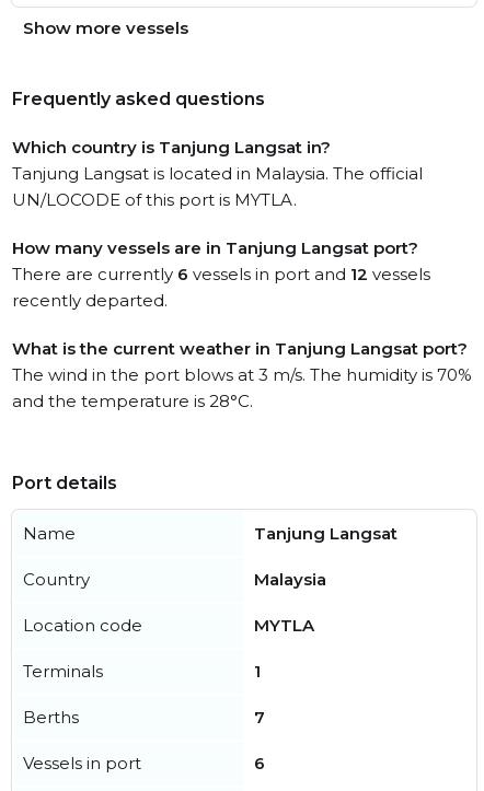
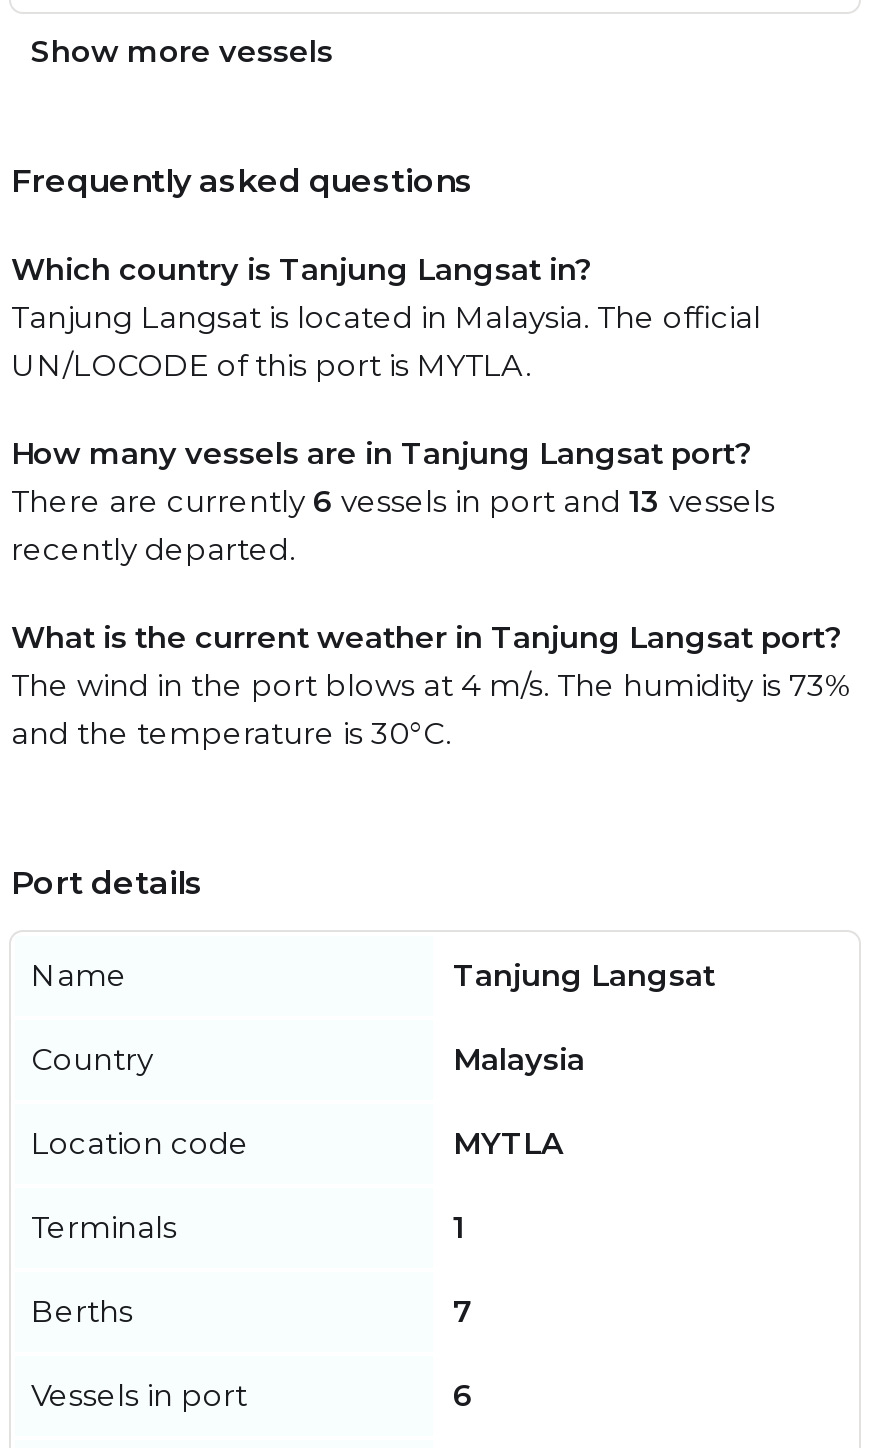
[12,264,430,284] There are currently 6 vessels in port and 12 vessels -> [11,482,775,520] There are currently 6 vessels in port and 13 vessels
[12,364,472,411] The wind in the port blows at 3 m/s. The humidity is 70% | and the temperature is 28°C. -> [11,666,851,752] The wind in the port blows at 4 m/s. The humidity is 73% | and the temperature is 30°C.

